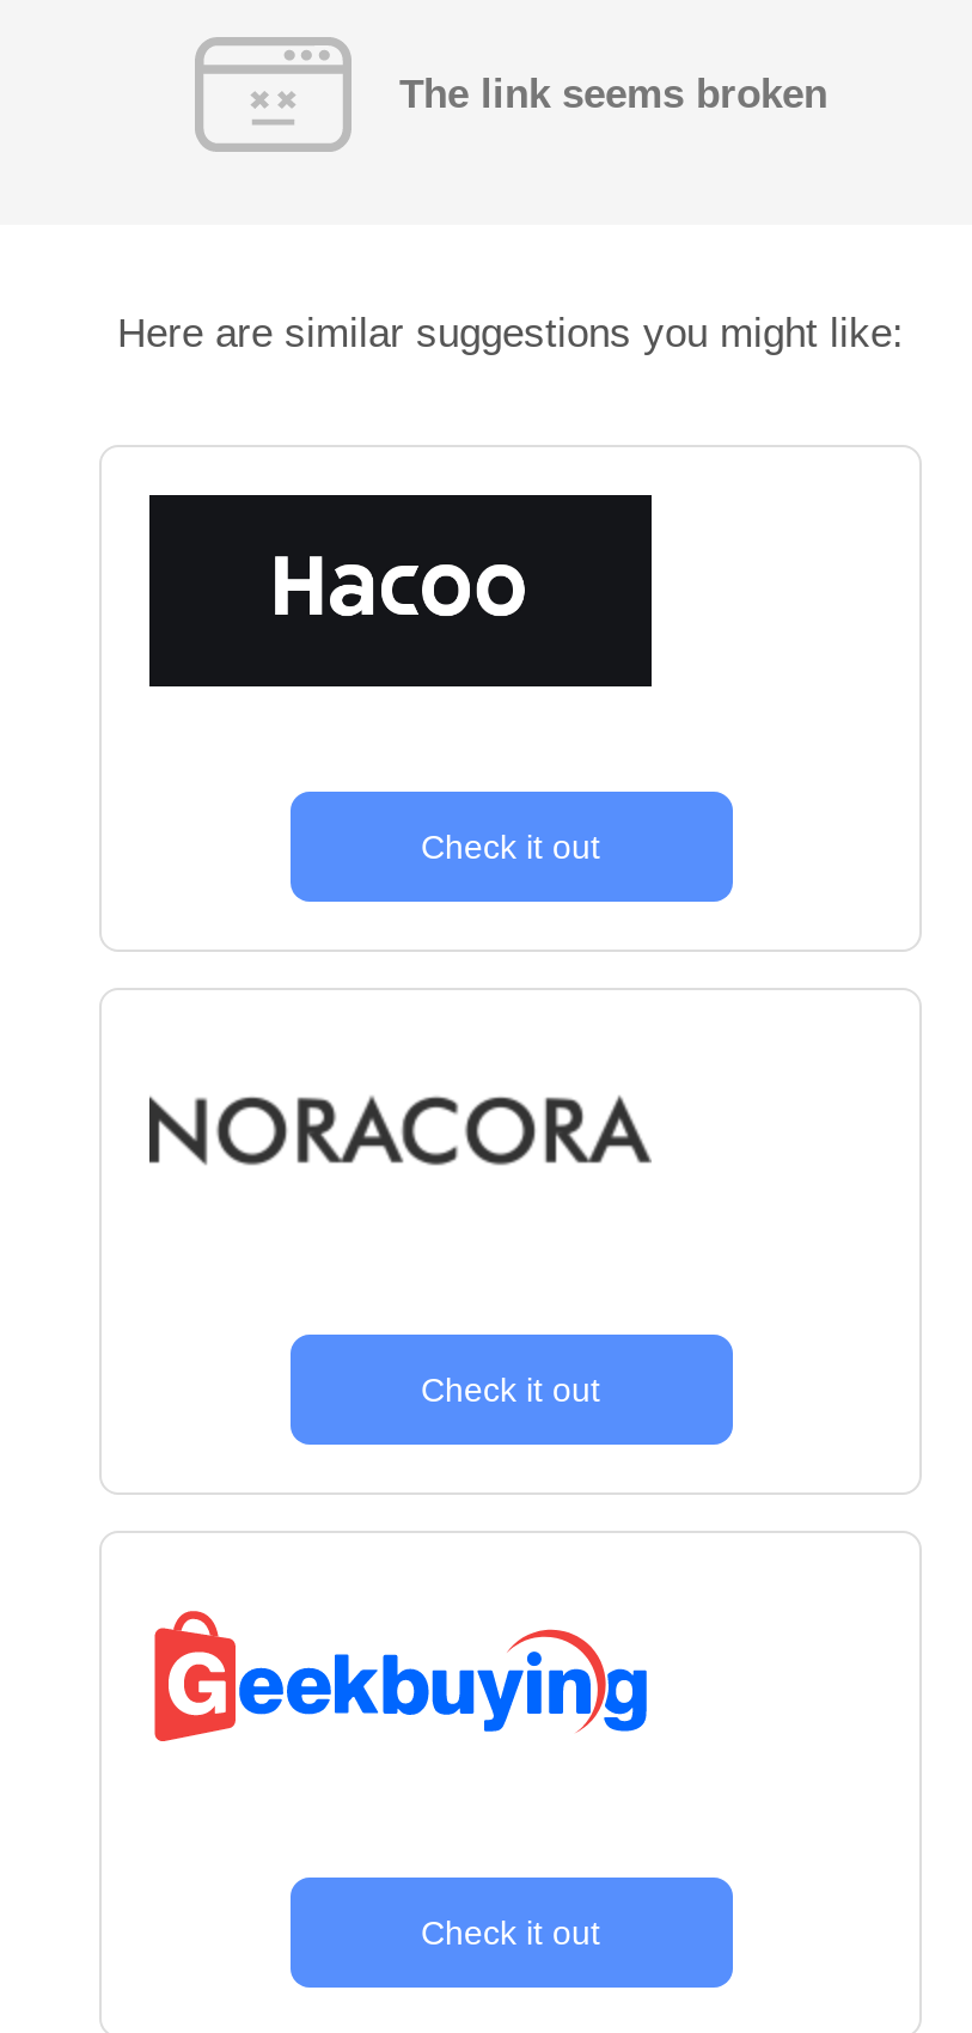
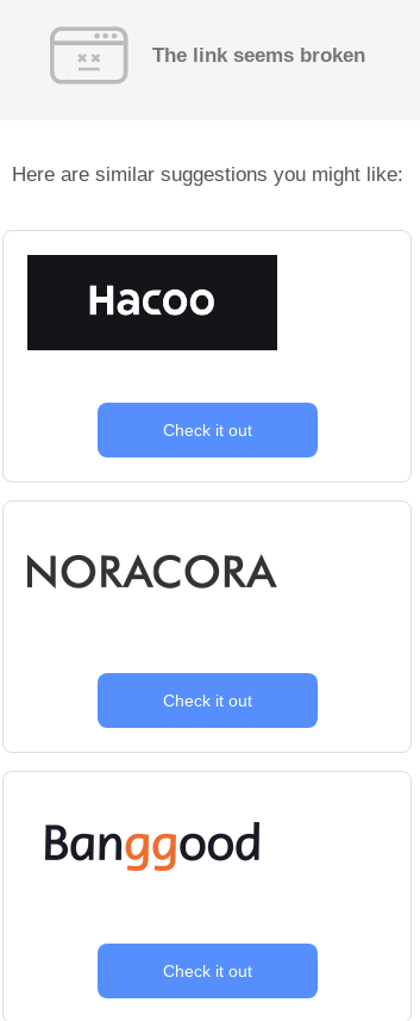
[152,1610,649,1744] [image] -> [30,811,275,876] [image]

